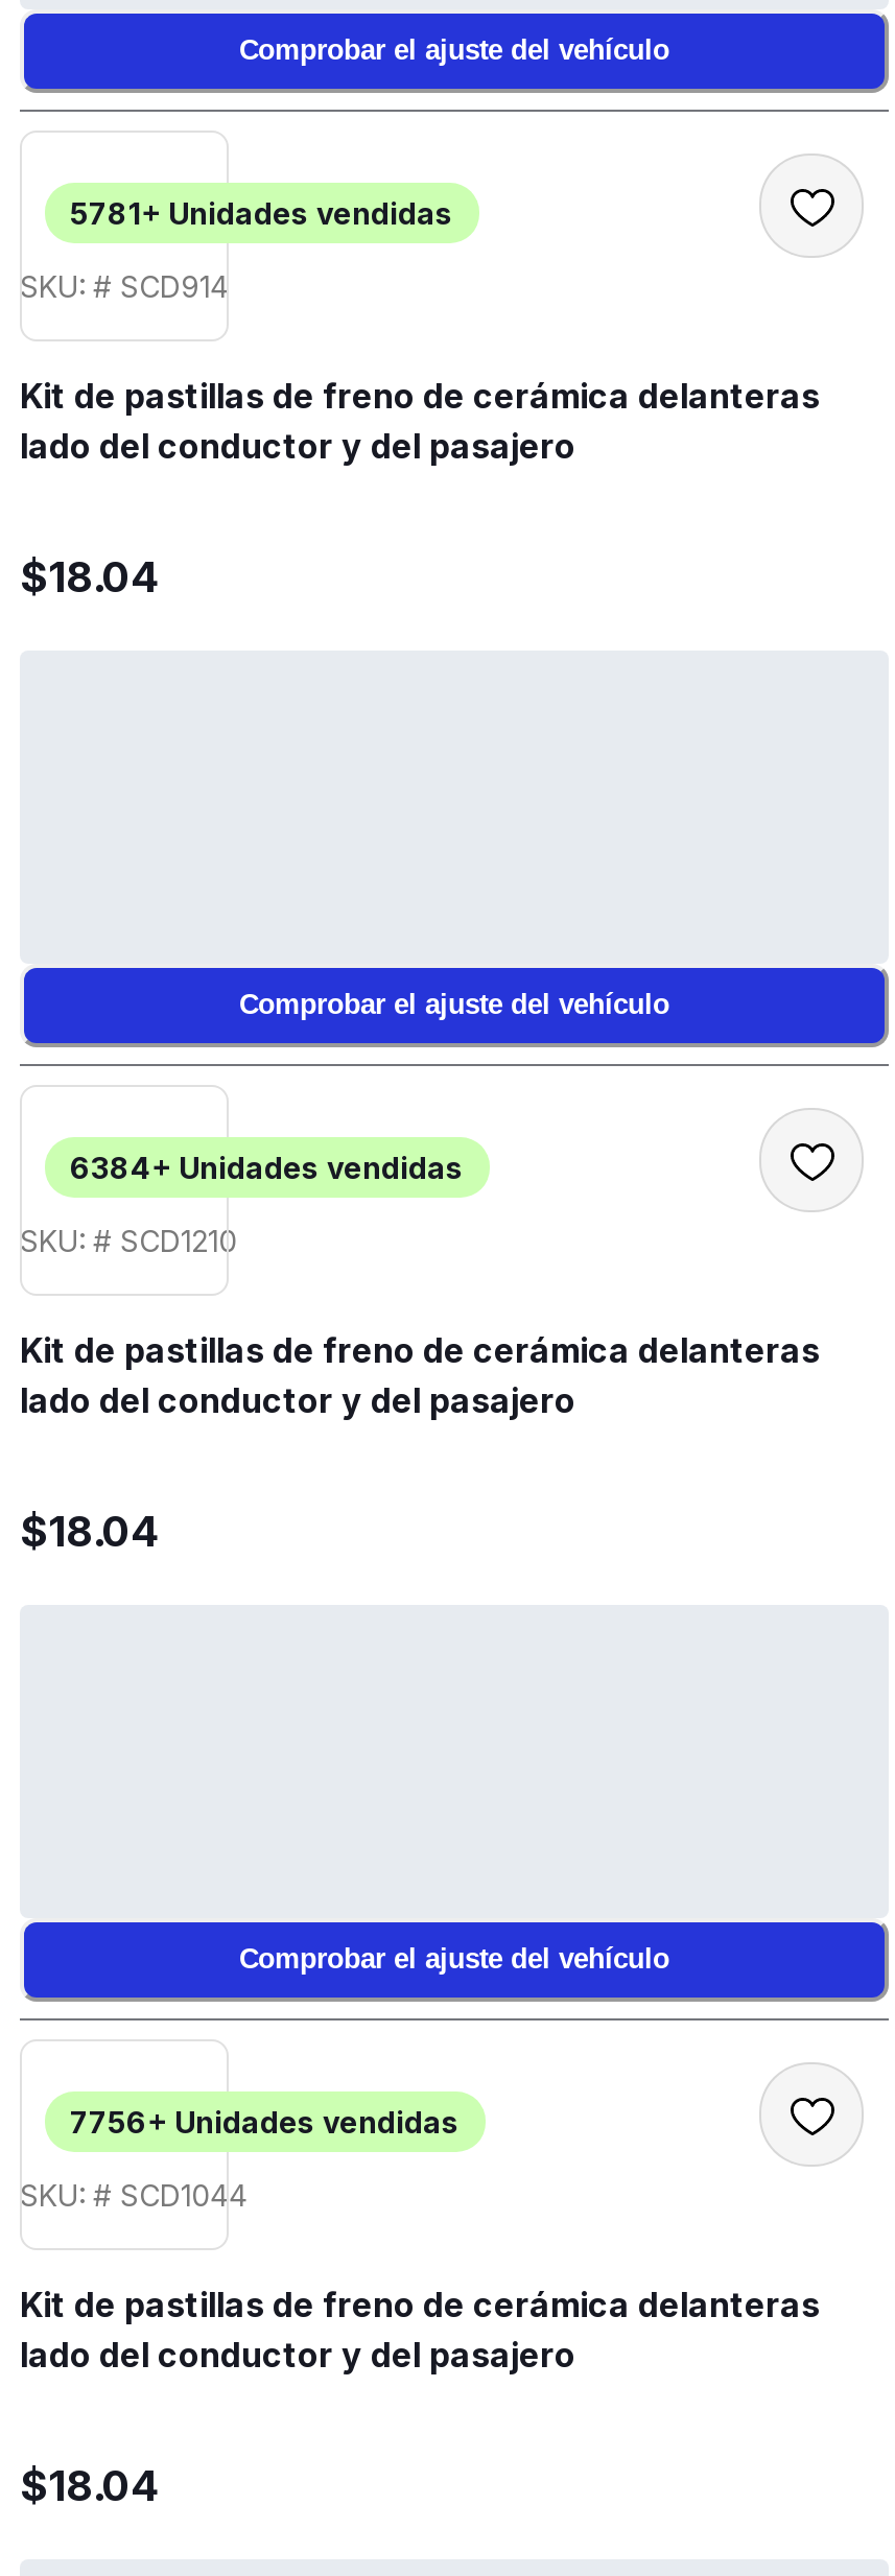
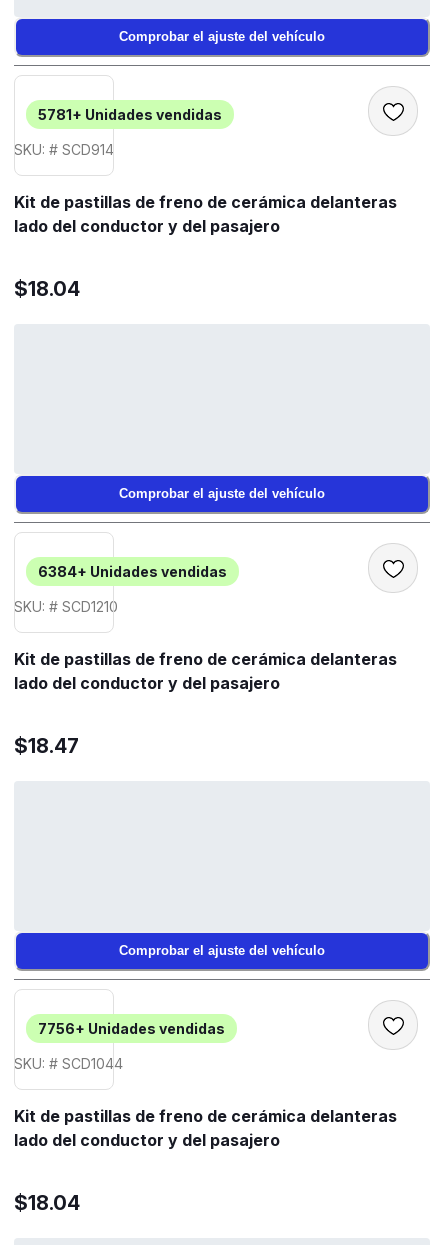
[20,1506,158,1556] $18.04 -> [14,734,79,758] $18.47

